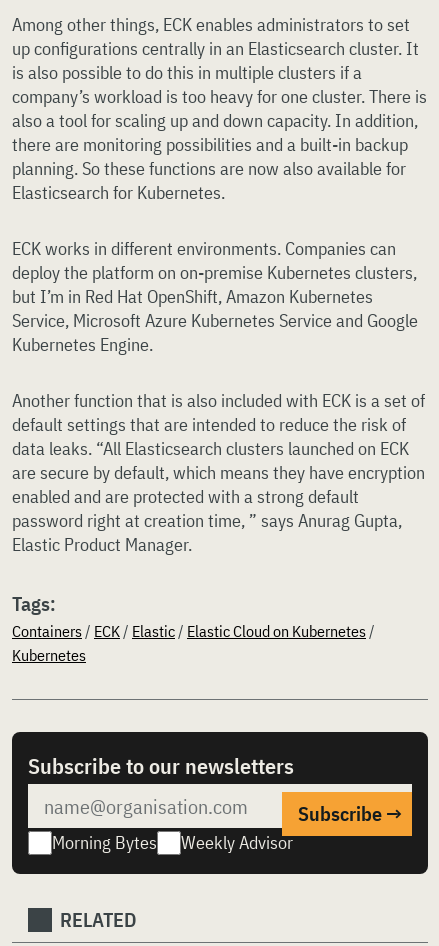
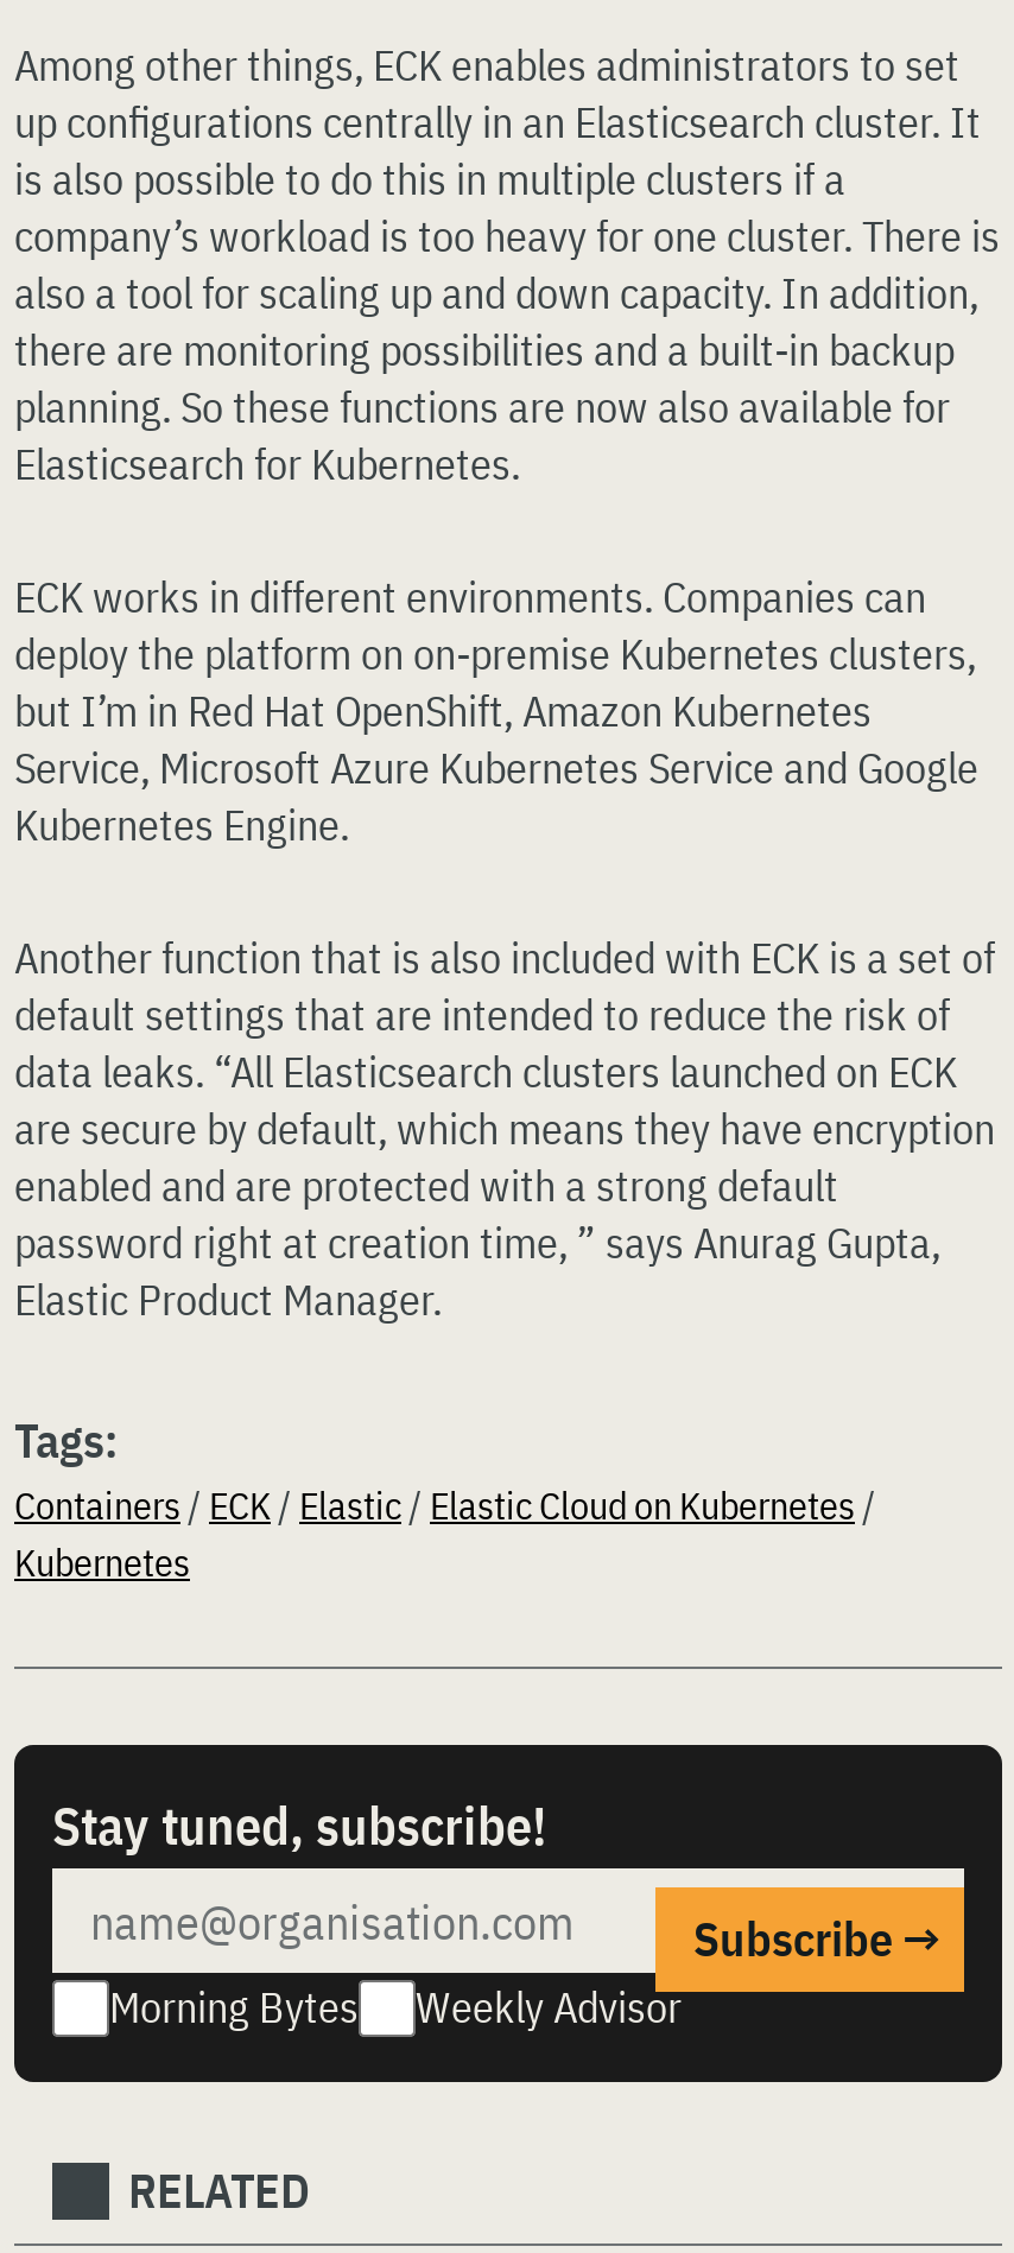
[28,751,294,780] Subscribe to our newsletters -> [52,1790,546,1859] Stay tuned, subscribe!

